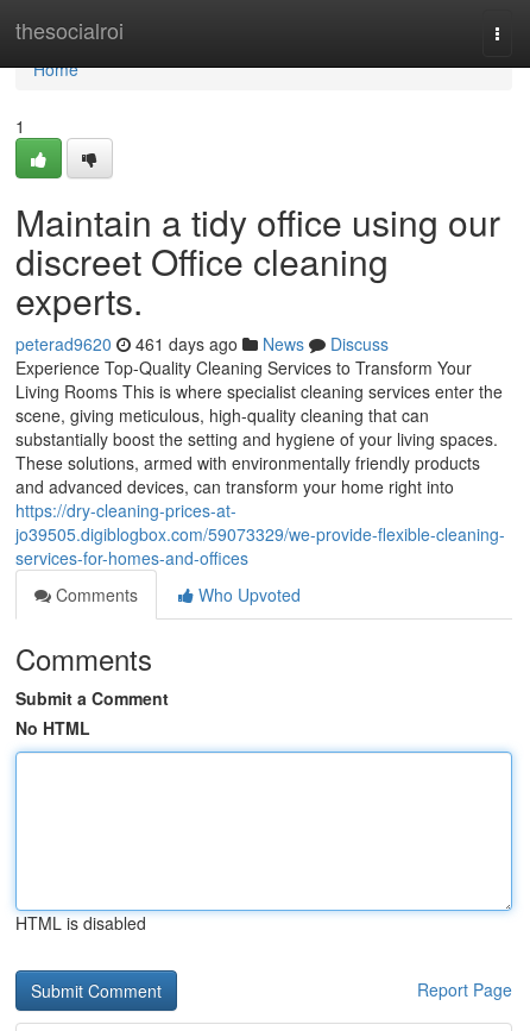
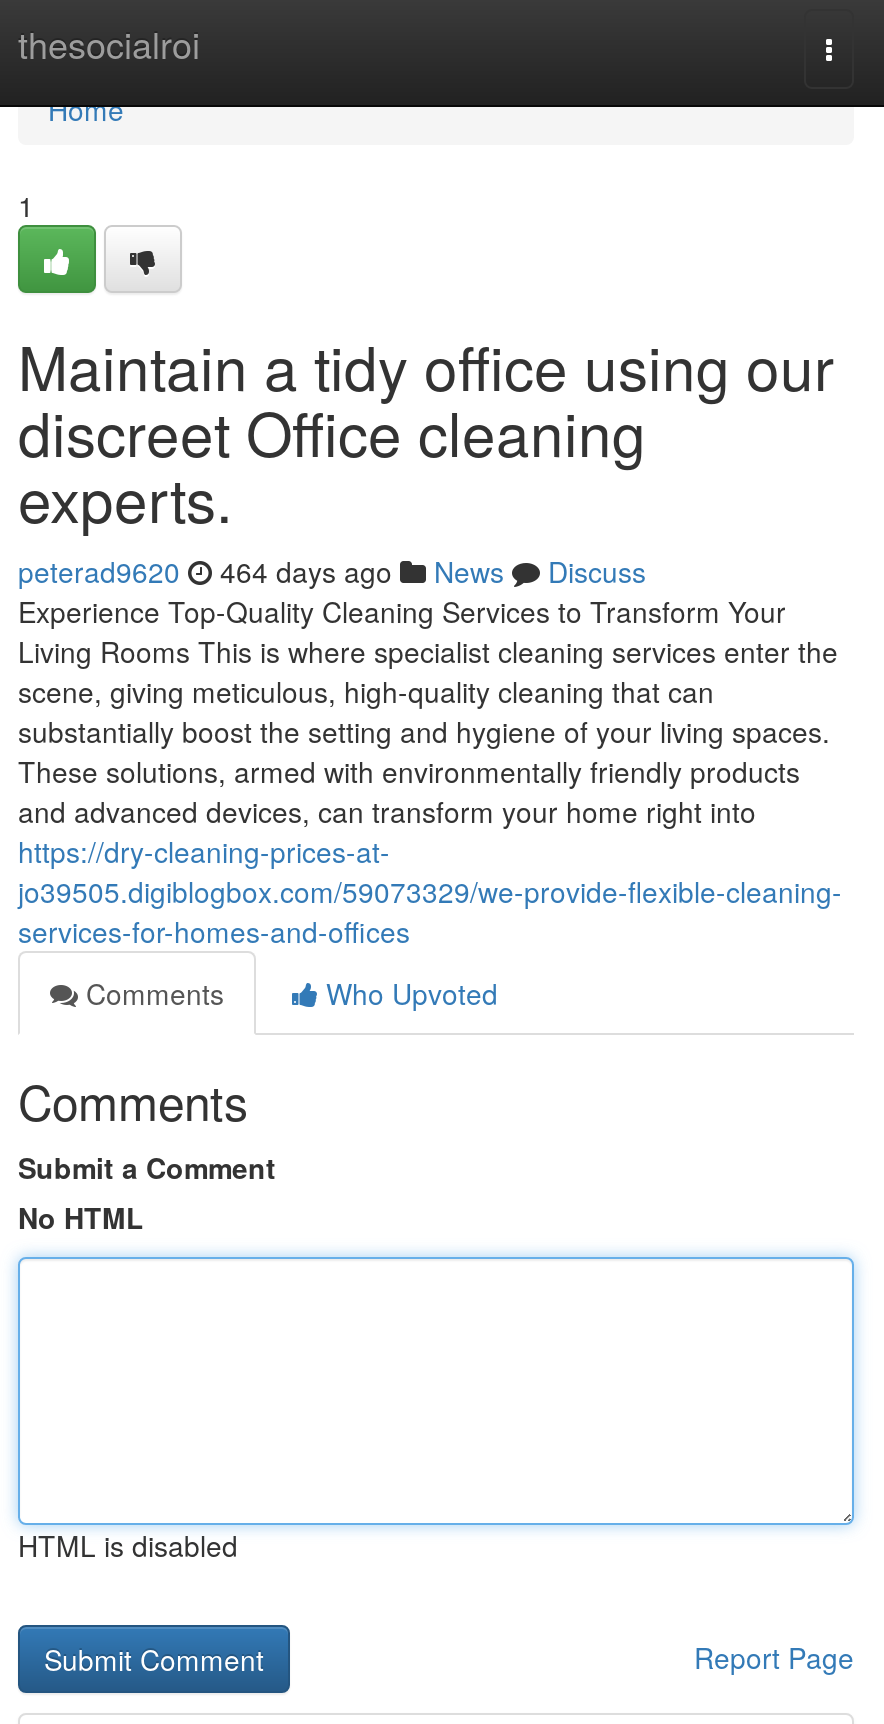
[15,332,389,356] peterad9620 461 days ago News Discuss -> [18,551,646,591] peterad9620 464 days ago News Discuss

